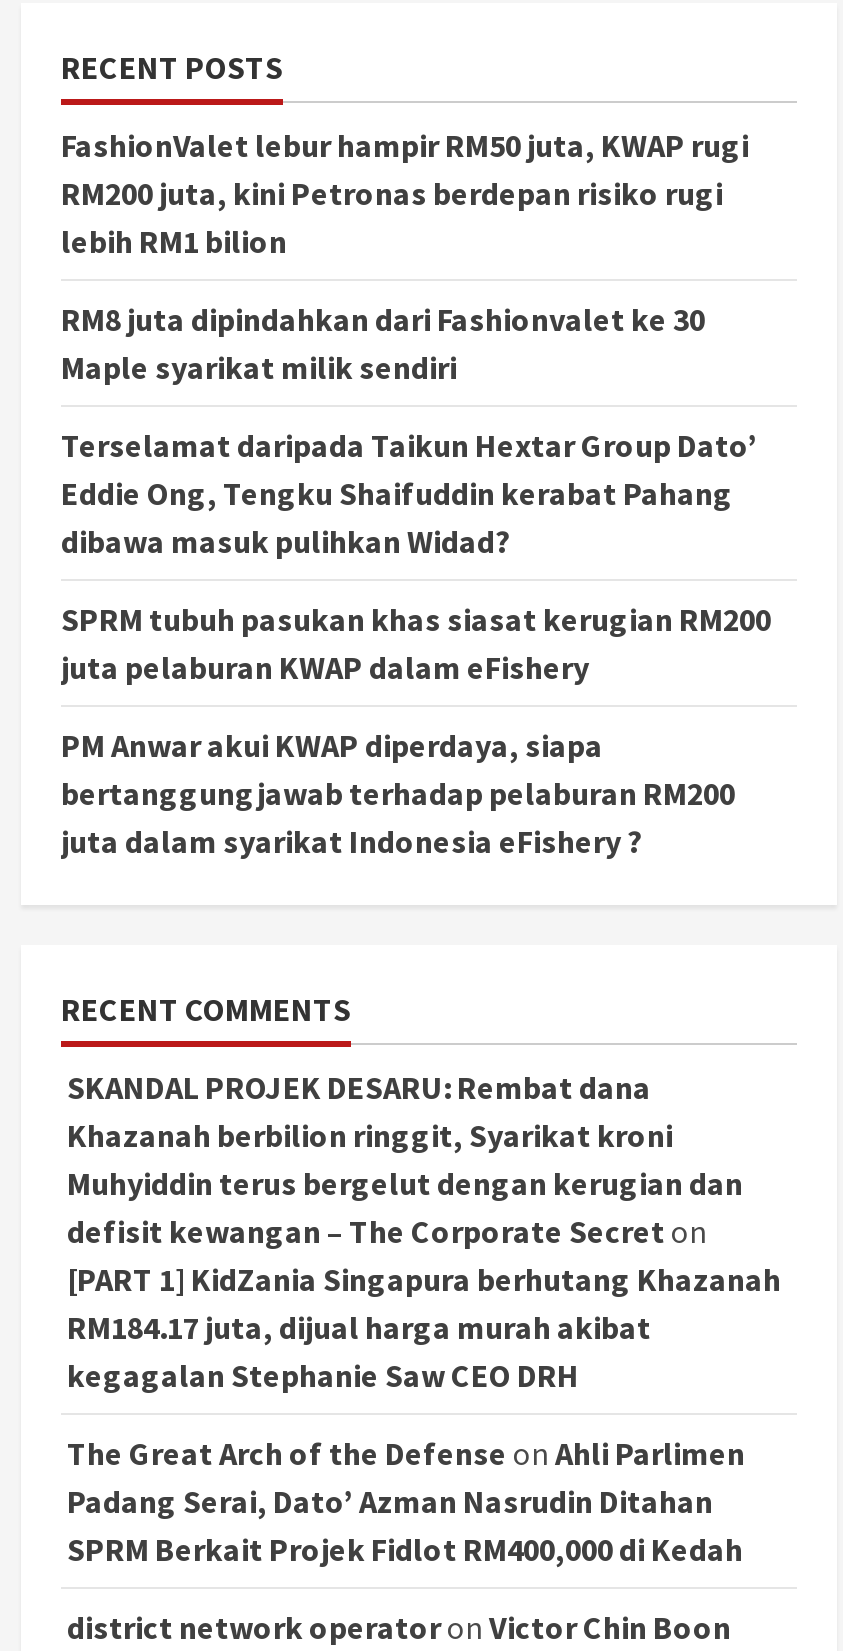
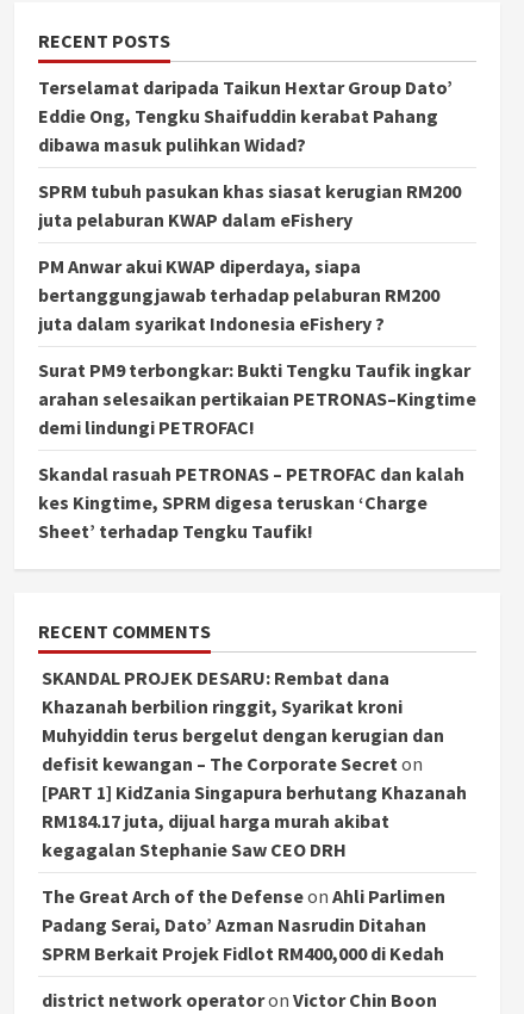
[61,125,749,387] FashionValet lebur hampir RM50 juta, KWAP rugi | RM200 juta, kini Petronas berdepan risiko rugi | lebih RM1 bilion | RM8 juta dipindahkan dari Fashionvalet ke 30 | Maple syarikat milik sendiri -> none
moved [61,425,771,861] -> [38,75,461,335]: Terselamat daripada Taikun Hextar Group Dato’ | Eddie Ong, Tengku Shaifuddin kerabat Pahang | dibawa masuk pulihkan Widad? | SPRM tubuh pasukan khas siasat kerugian RM200 | juta pelaburan KWAP dalam eFishery | PM Anwar akui KWAP diperdaya, siapa | bertanggungjawab terhadap pelaburan RM200 | juta dalam syarikat Indonesia eFishery ?
none -> [38,358,476,543] Surat PM9 terbongkar: Bukti Tengku Taufik ingkar | arahan selesaikan pertikaian PETRONAS–Kingtime | demi lindungi PETROFAC! | Skandal rasuah PETRONAS – PETROFAC dan kalah | kes Kingtime, SPRM digesa teruskan ‘Charge | Sheet’ terhadap Tengku Taufik!

